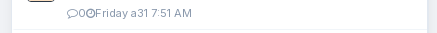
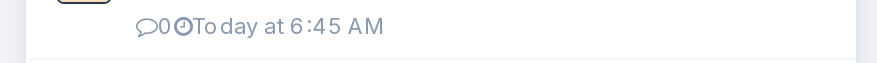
[78,6,192,20] 0 Friday a31 7:51 AM -> [158,12,384,40] 0 Today at 6:45 AM

